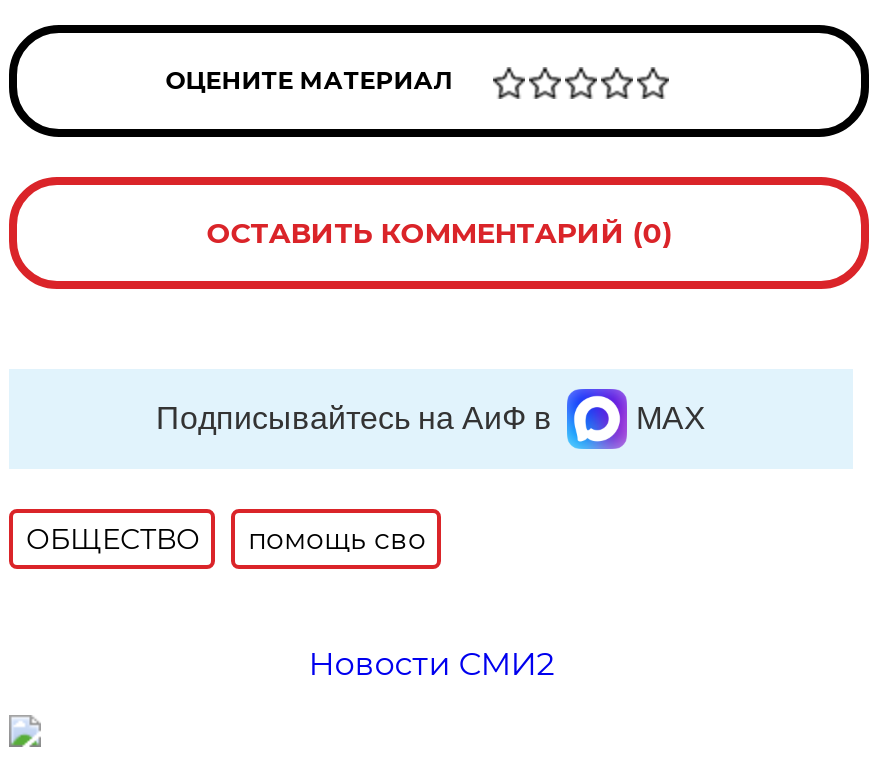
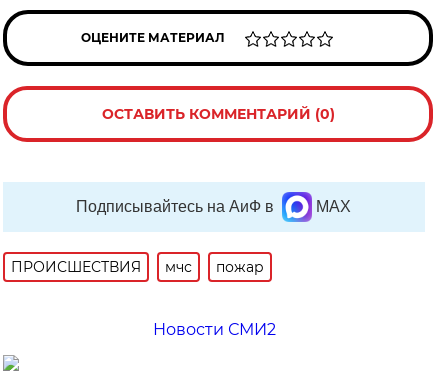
[26,522,426,558] ОБЩЕСТВО | помощь сво -> [11,258,264,276] ПРОИСШЕСТВИЯ | мчс | пожар

